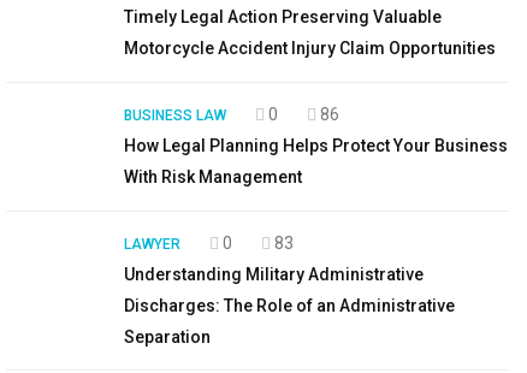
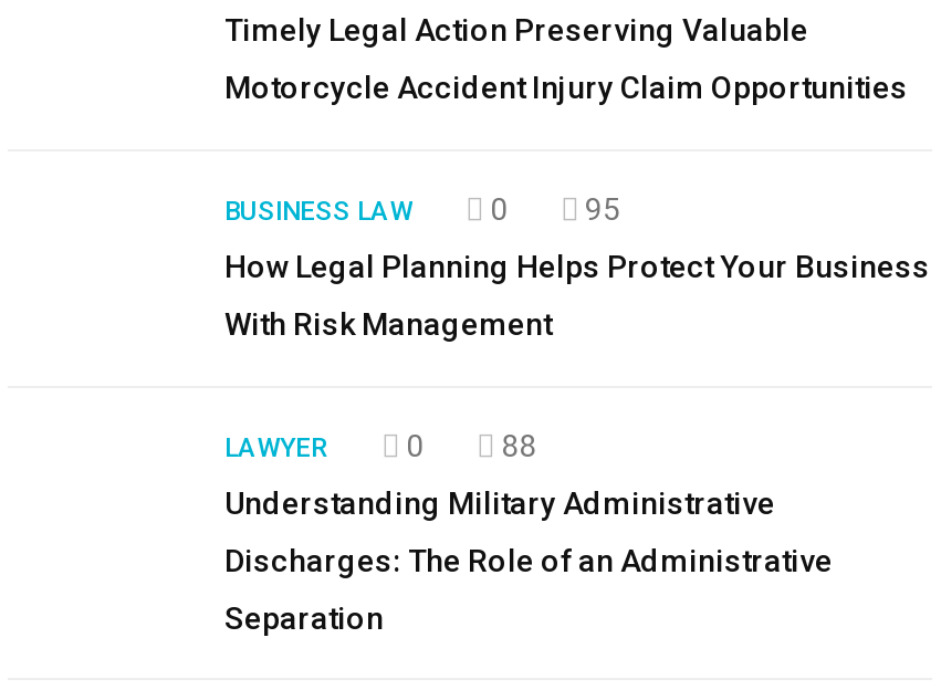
[265,105,339,124] 0 86 -> [483,190,620,225] 0 95
[219,233,294,253] 0 83 -> [399,427,536,462] 0 88

